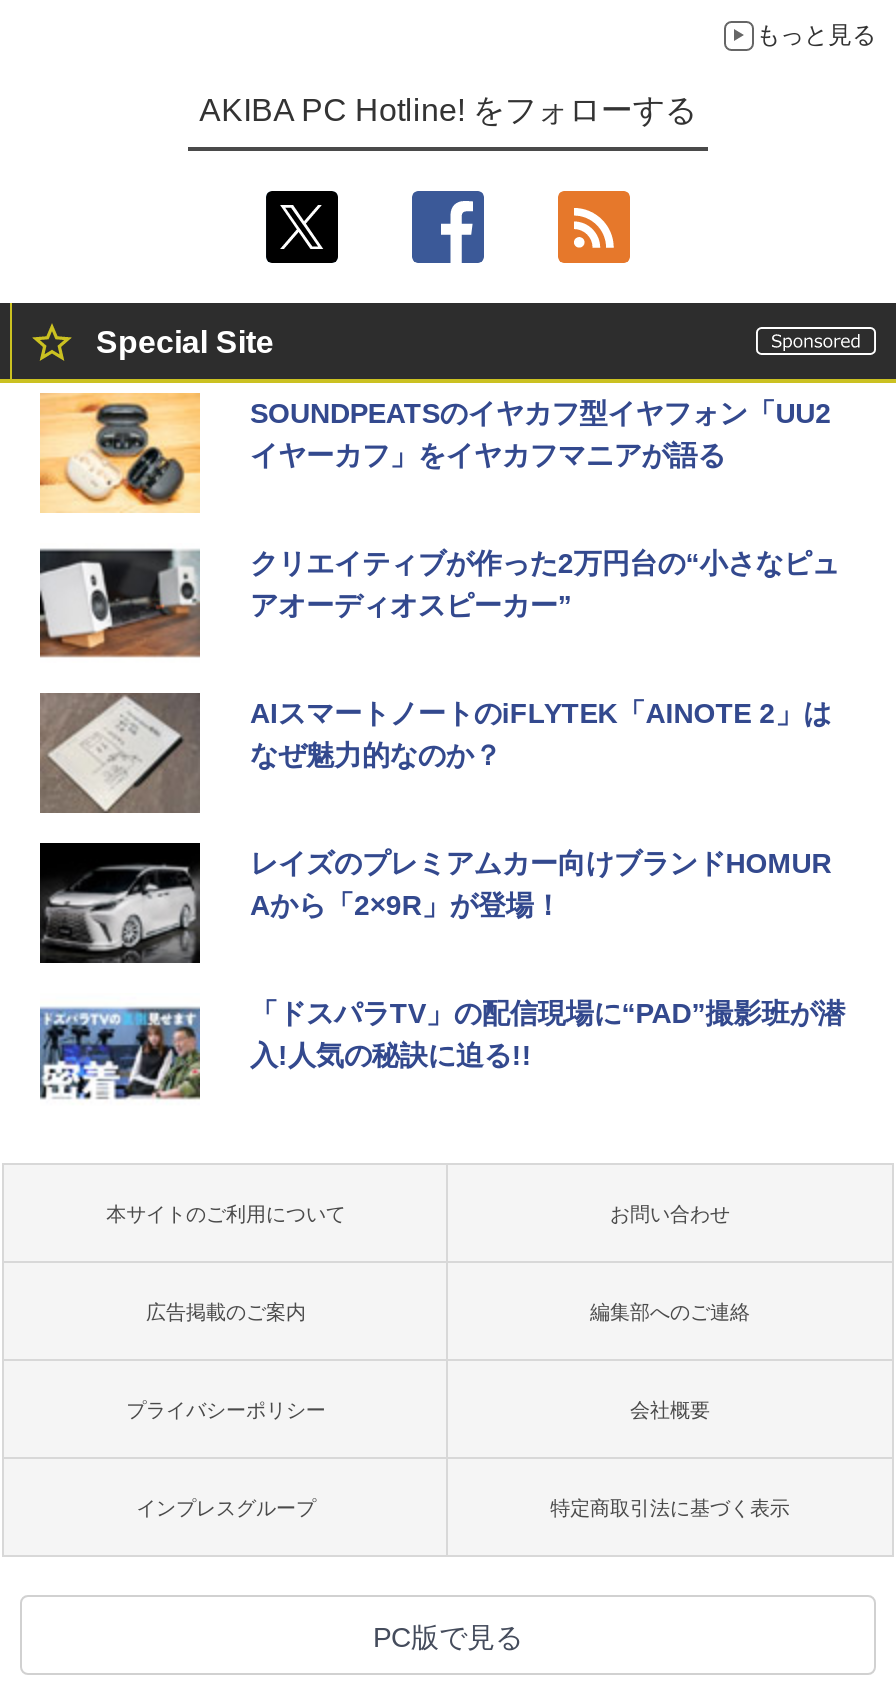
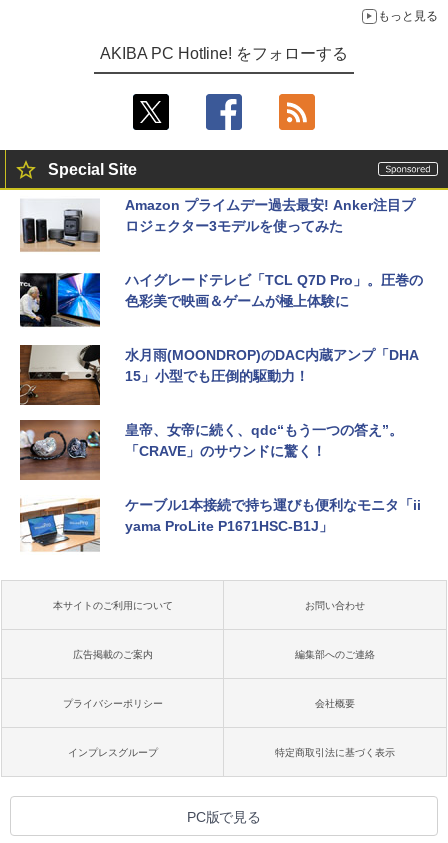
[38,391,831,513] [image] | SOUNDPEATSのイヤカフ型イヤフォン「UU2 | イヤーカフ」をイヤカフマニアが語る -> [20,195,415,254] [image] | Amazon プライムデー過去最安! Anker注目プ | ロジェクター3モデルを使ってみた
[38,547,839,659] [image] | クリエイティブが作った2万円台の“小さなピュ | アオーディオスピーカー” -> [19,272,423,328] [image] | ハイグレードテレビ「TCL Q7D Pro」。圧巻の | 色彩美で映画＆ゲームが極上体験に
[40,693,831,813] [image] | AIスマートノートのiFLYTEK「AINOTE 2」は | なぜ魅力的なのか？ -> [20,345,419,405] [image] | 水月雨(MOONDROP)のDAC内蔵アンプ「DHA | 15」小型でも圧倒的駆動力！
[38,841,831,965] [image] | レイズのプレミアムカー向けブランドHOMUR | Aから「2×9R」が登場！ -> [19,419,403,481] [image] | 皇帝、女帝に続く、qdc“もう一つの答え”。 | 「CRAVE」のサウンドに驚く！
[38,997,845,1107] [image] | 「ドスパラTV」の配信現場に“PAD”撮影班が潜 | 入!人気の秘訣に迫る!! -> [19,497,421,553] [image] | ケーブル1本接続で持ち運びも便利なモニタ「ii | yama ProLite P1671HSC-B1J」

